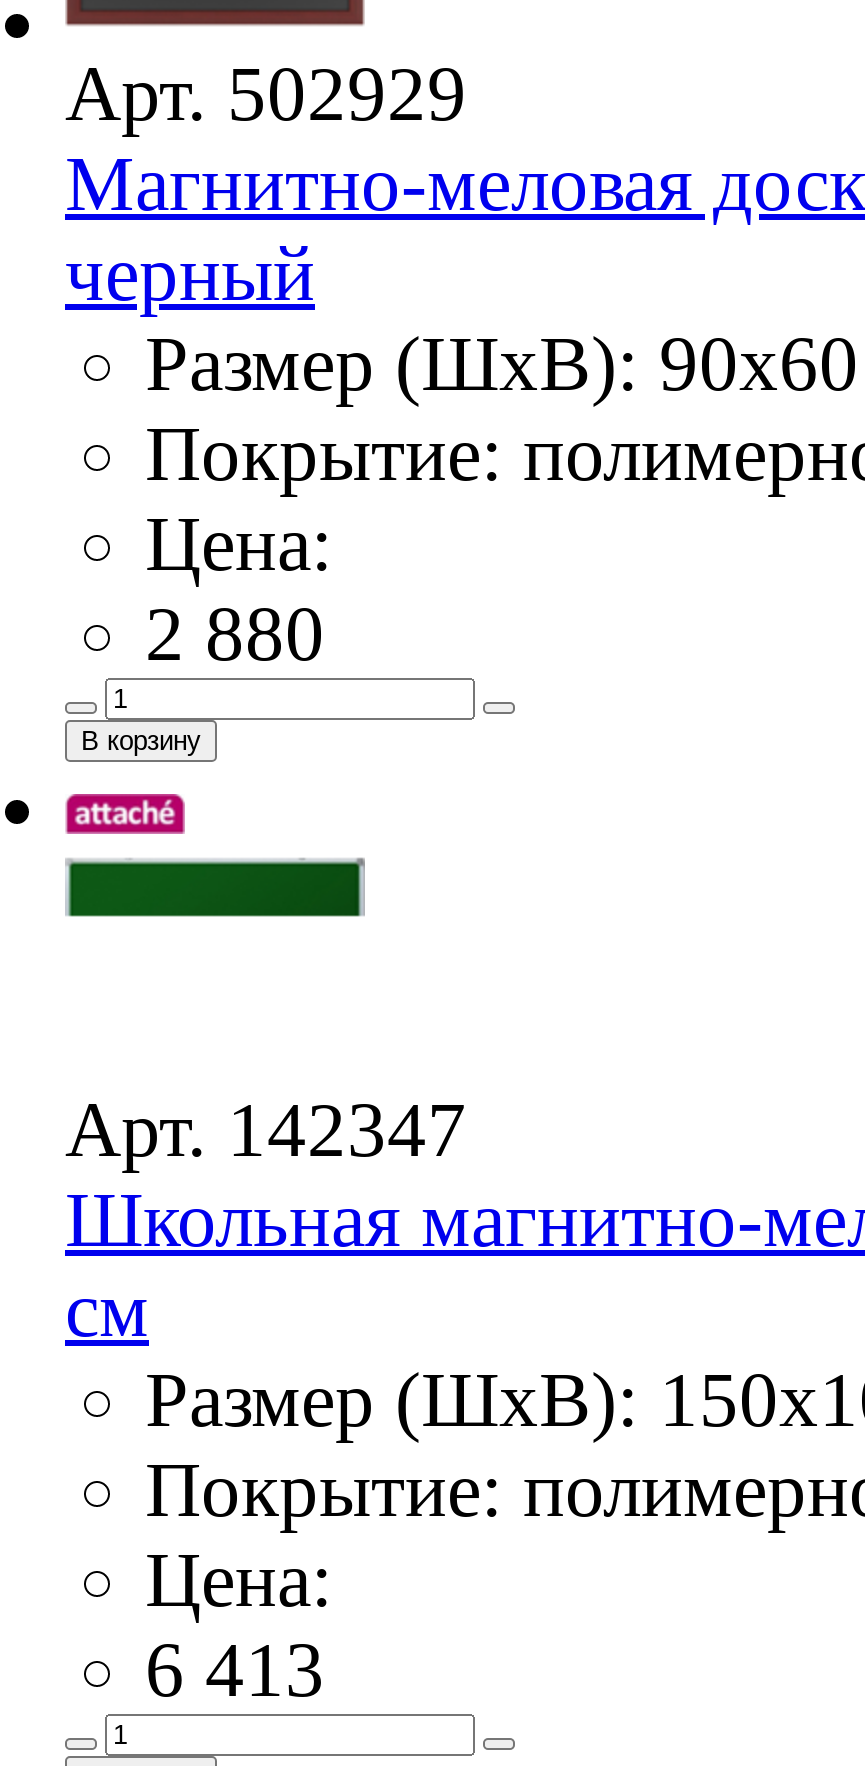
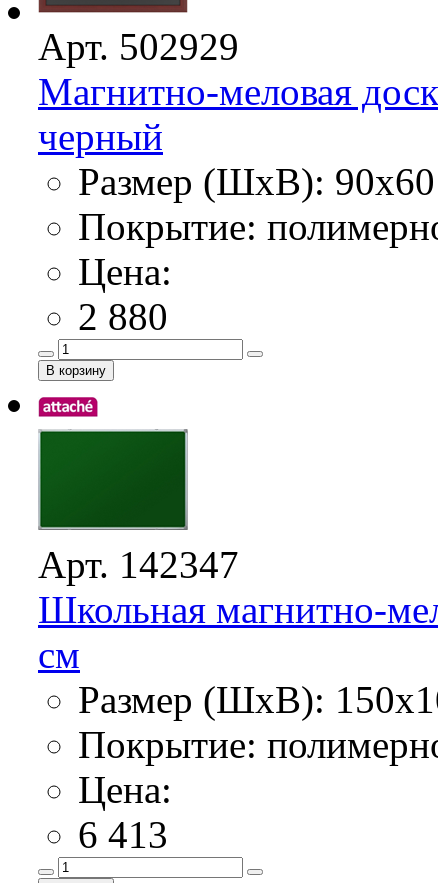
none -> [38,458,189,531] [image]

